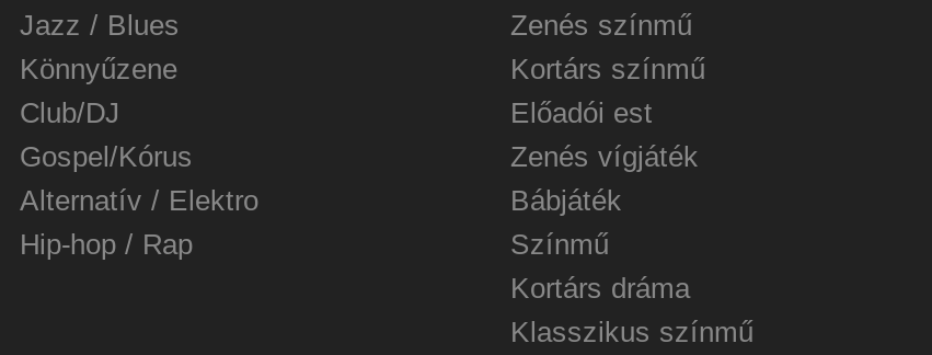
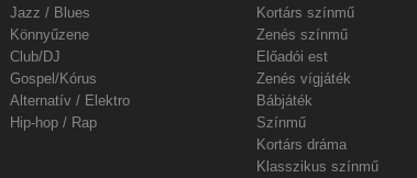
moved [510,8,692,41] -> [256,26,348,43]: Zenés színmű
moved [510,52,705,85] -> [256,4,354,21]: Kortárs színmű

